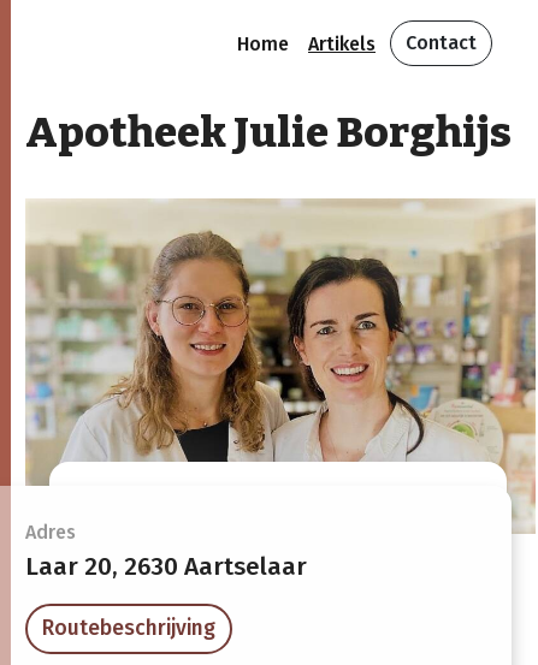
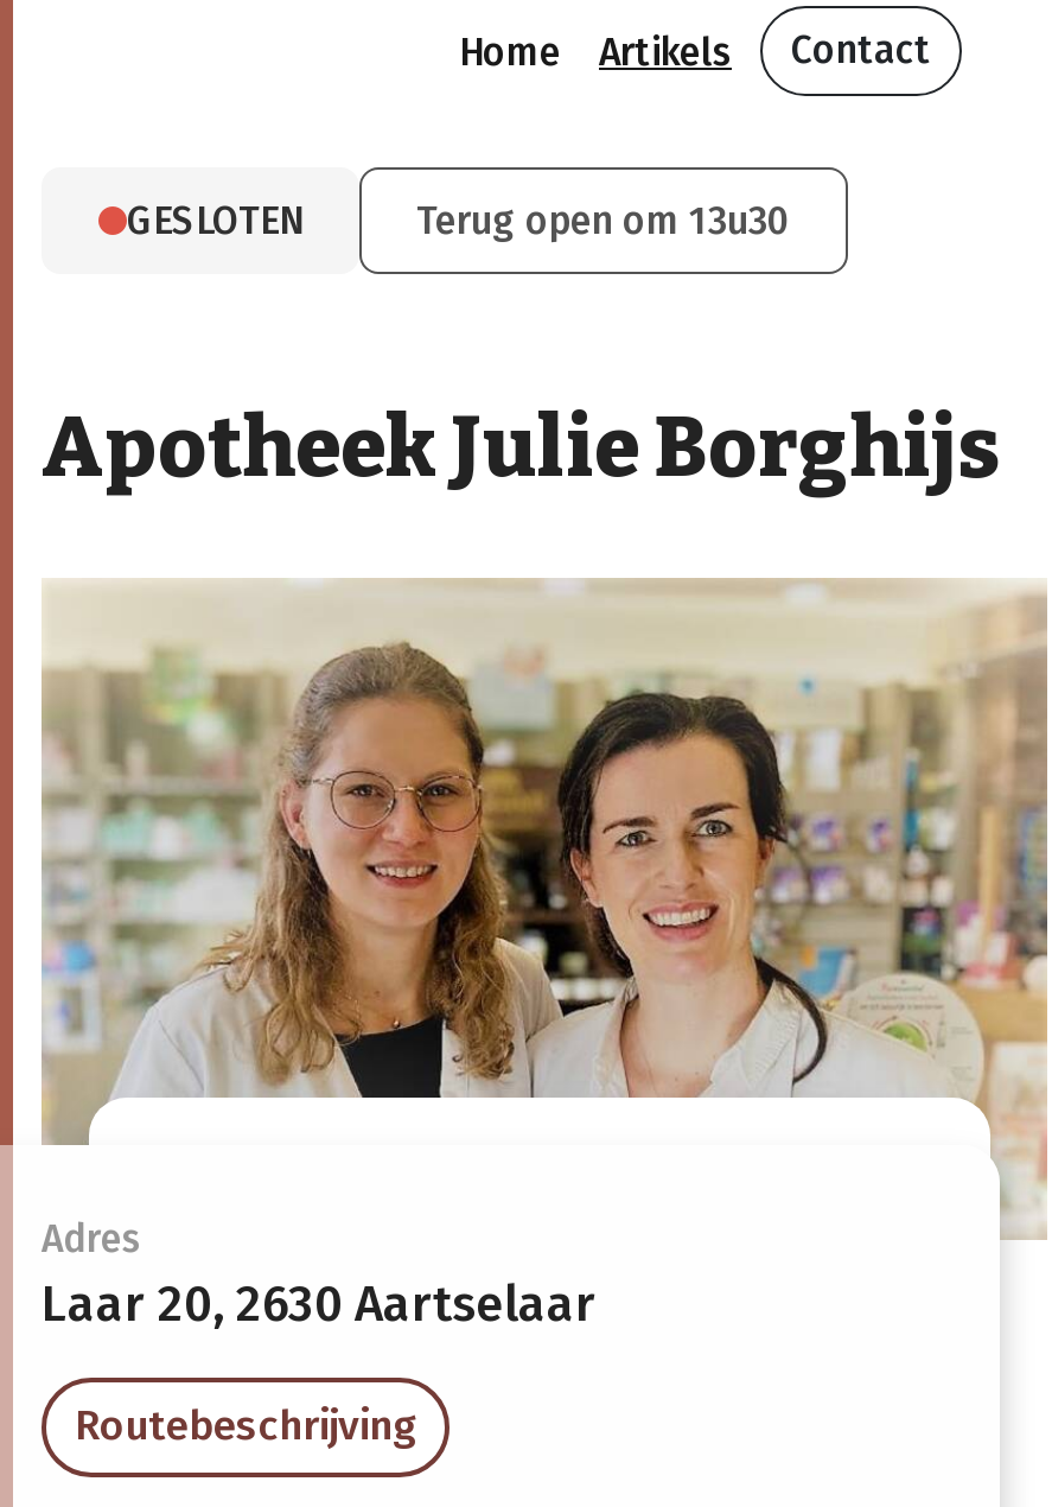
none -> [127,197,791,242] GESLOTEN | Terug open om 13u30

